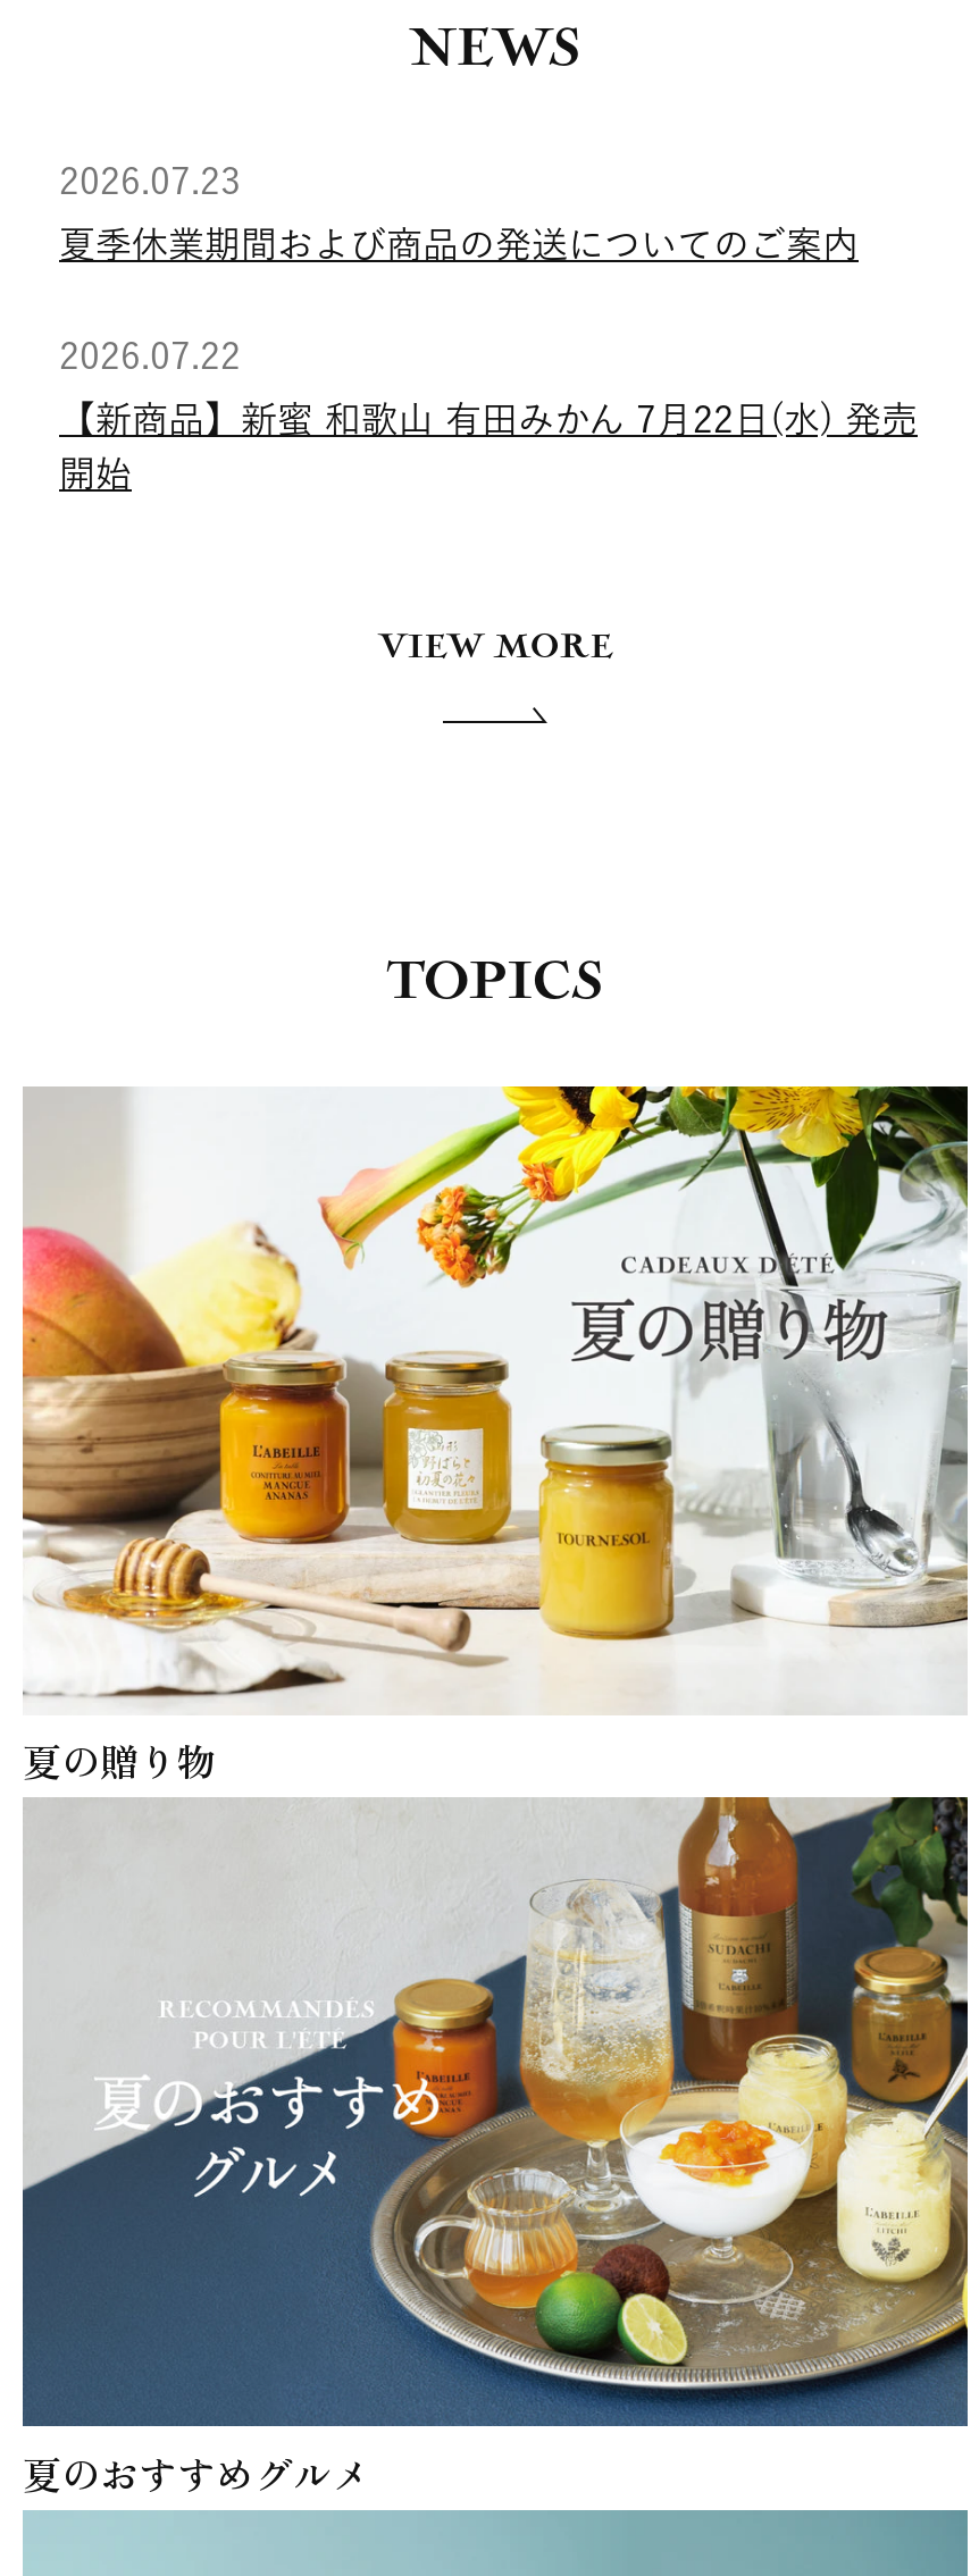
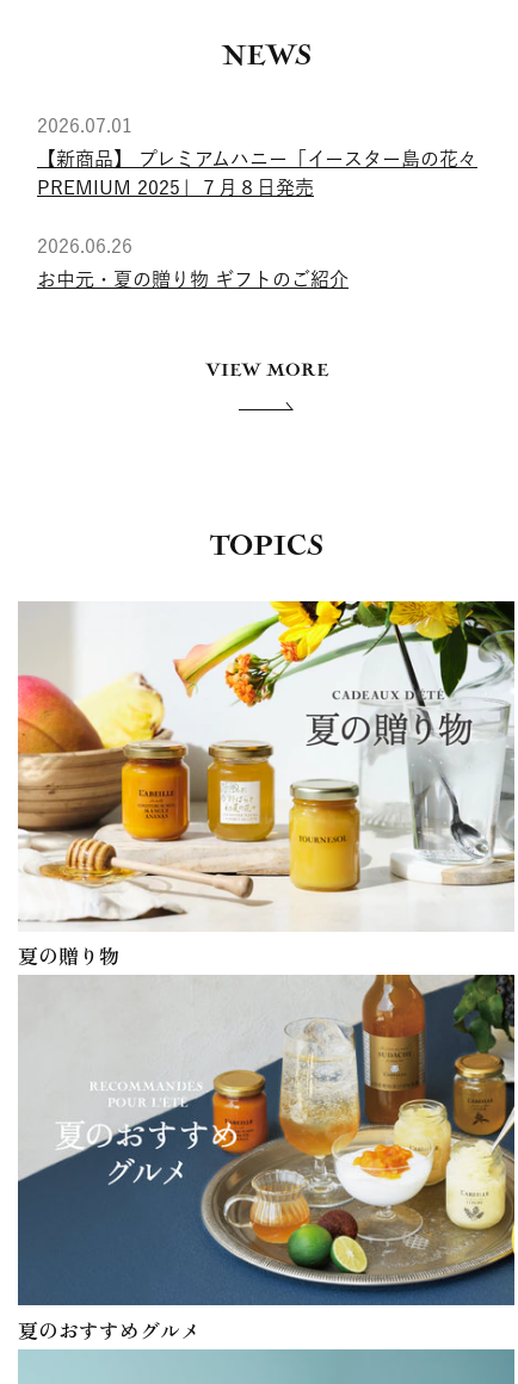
[59,162,241,198] 2026.07.23 -> [37,115,132,134] 2026.07.01
[59,225,859,262] 夏季休業期間および商品の発送についてのご案内 -> [37,149,477,168] 【新商品】 プレミアムハニー「イースター島の花々
[59,337,241,373] 2026.07.22 -> [37,177,314,197] PREMIUM 2025」７月８日発売
[59,400,918,436] 【新商品】新蜜 和歌山 有田みかん 7月22日(水) 発売 -> [37,236,132,255] 2026.06.26
[59,455,132,491] 開始 -> [37,269,349,288] お中元・夏の贈り物 ギフトのご紹介

